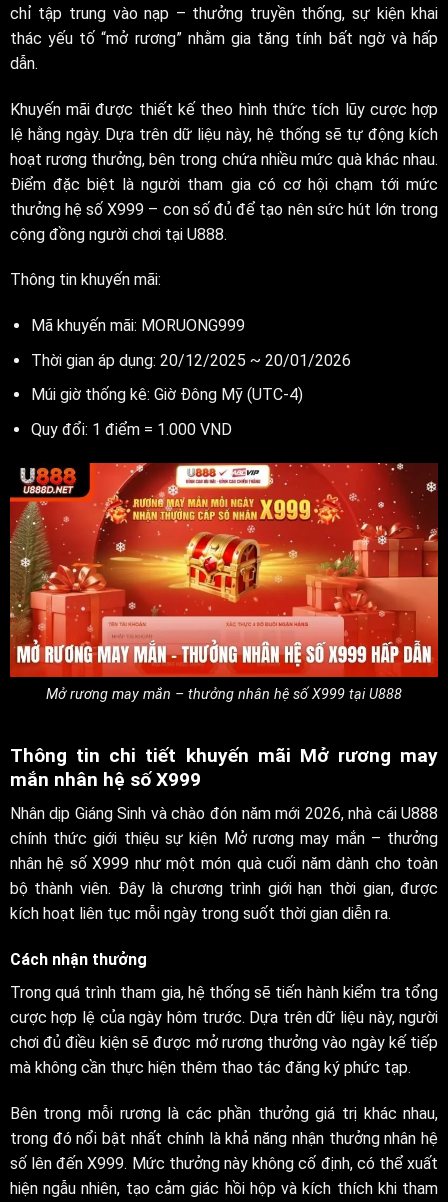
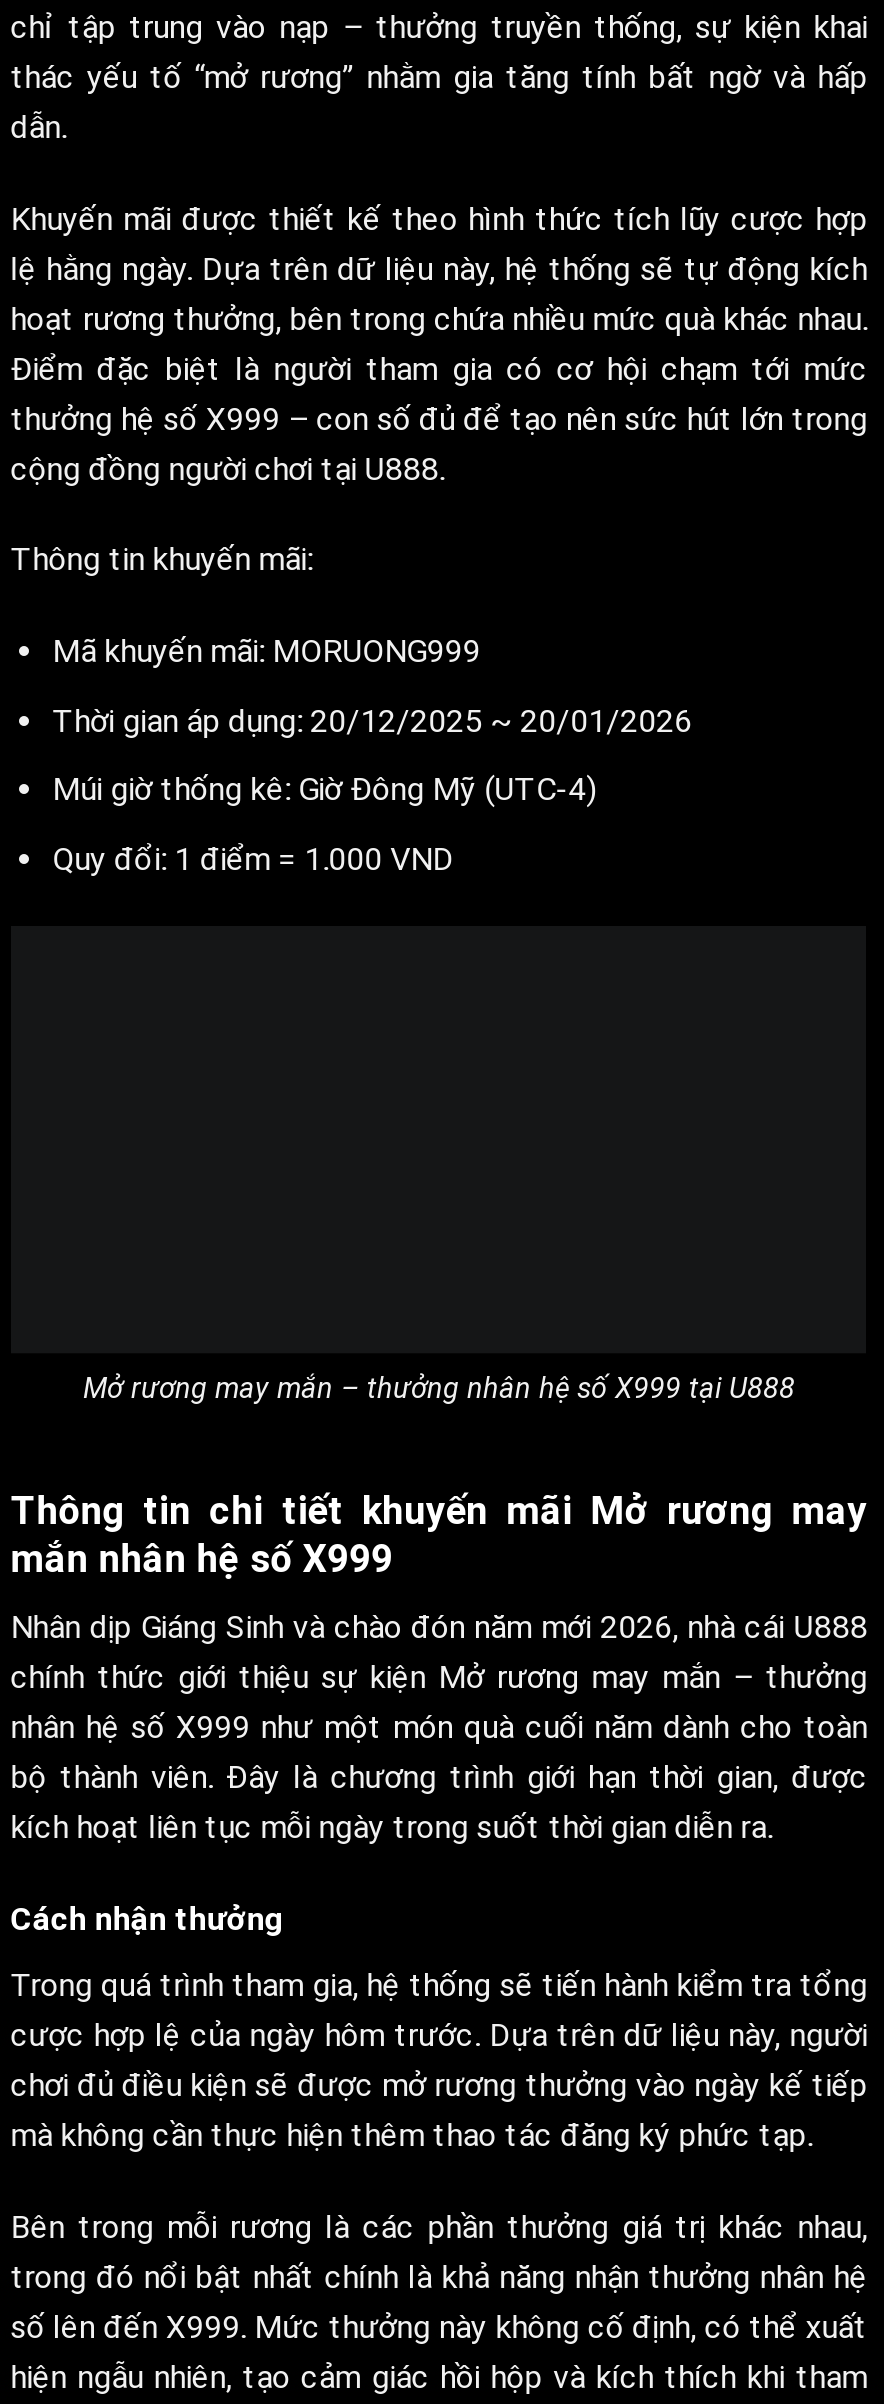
[9,462,439,678] [image] -> none

